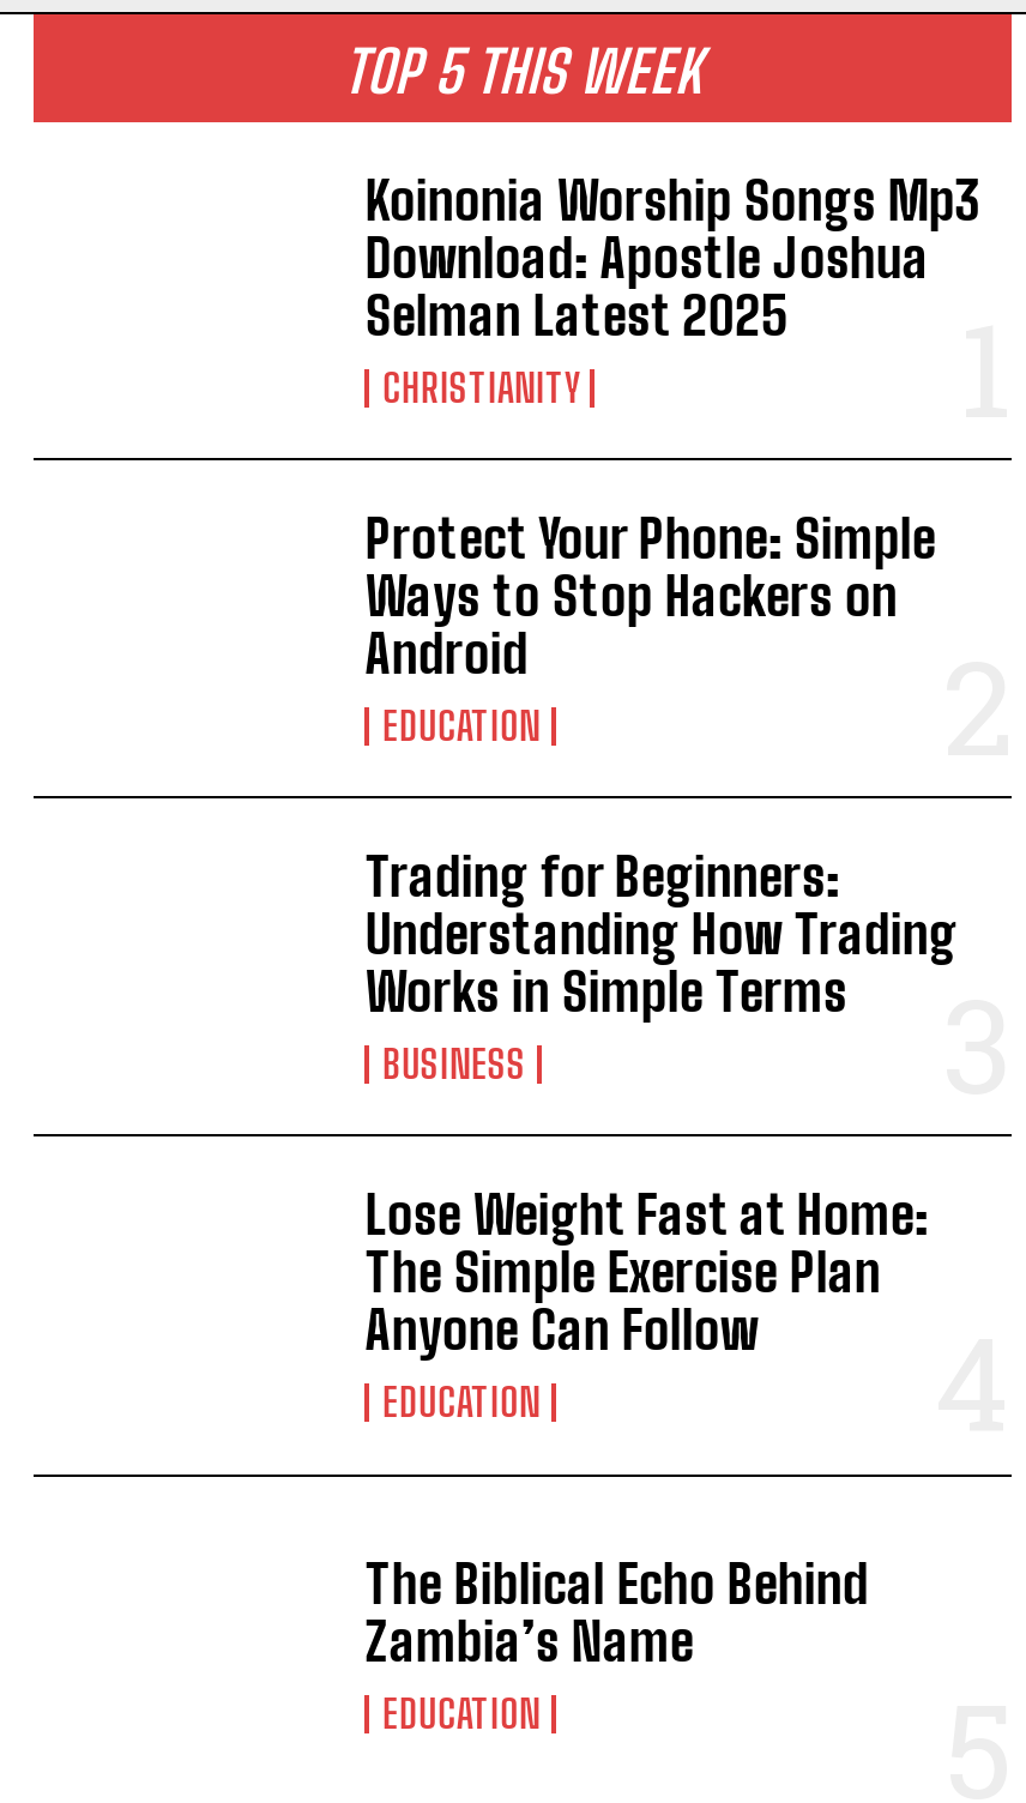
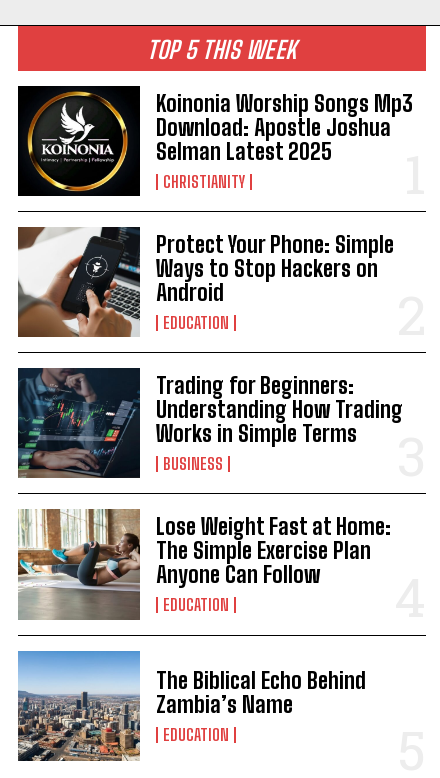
none -> [17,85,141,197] [image]
none -> [17,226,141,338] [image]
none -> [17,367,141,479] [image]
none -> [17,508,141,621] [image]
none -> [17,650,141,762] [image]

